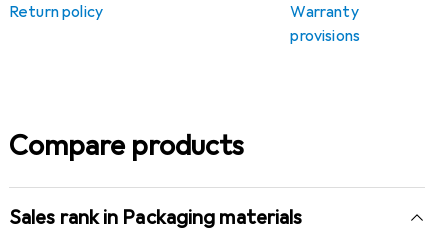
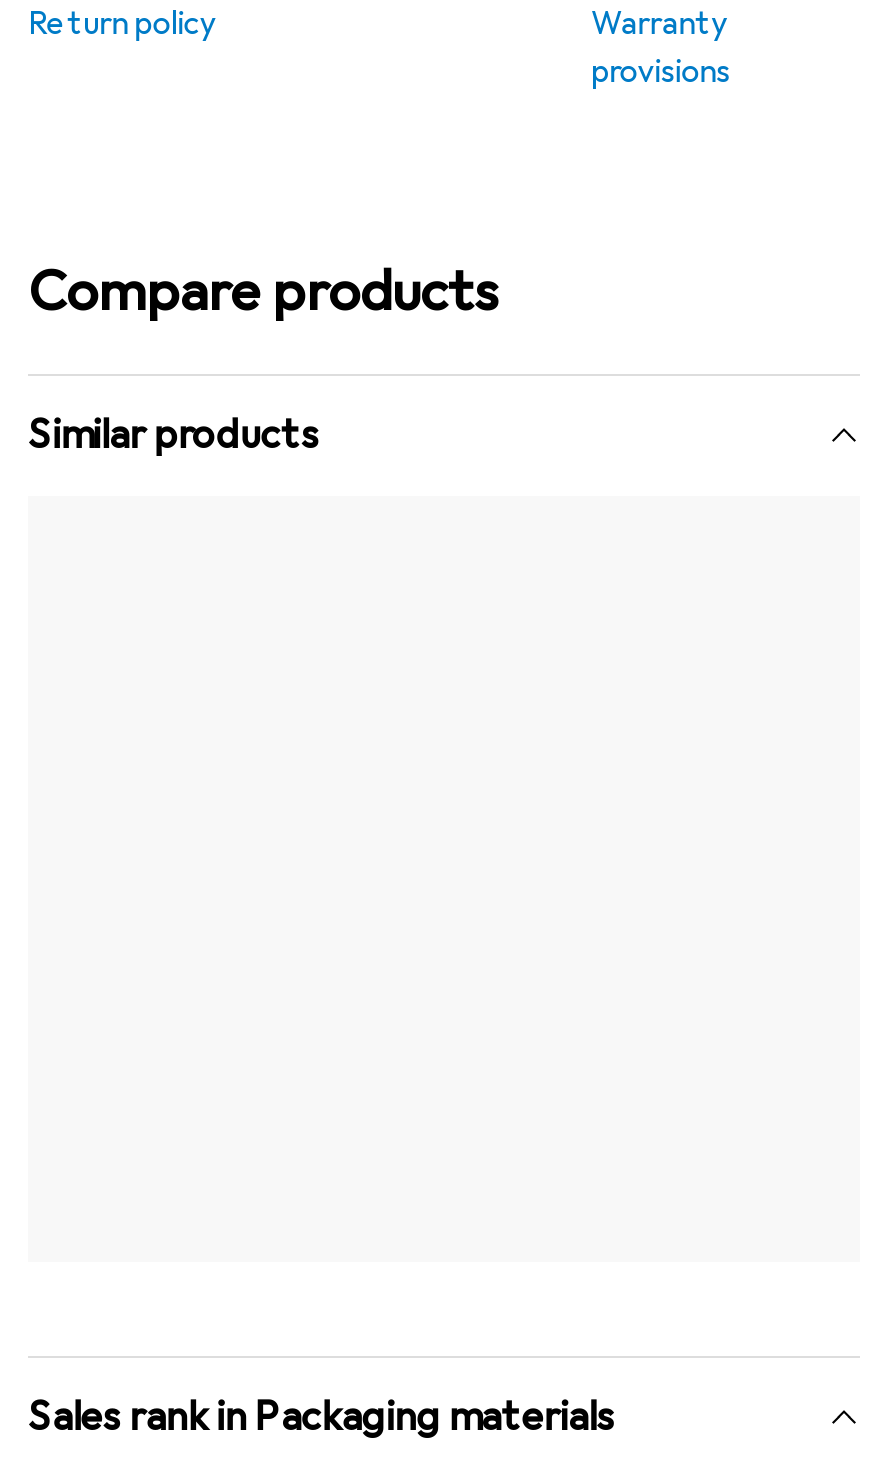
none -> [28,410,319,460] Similar products

